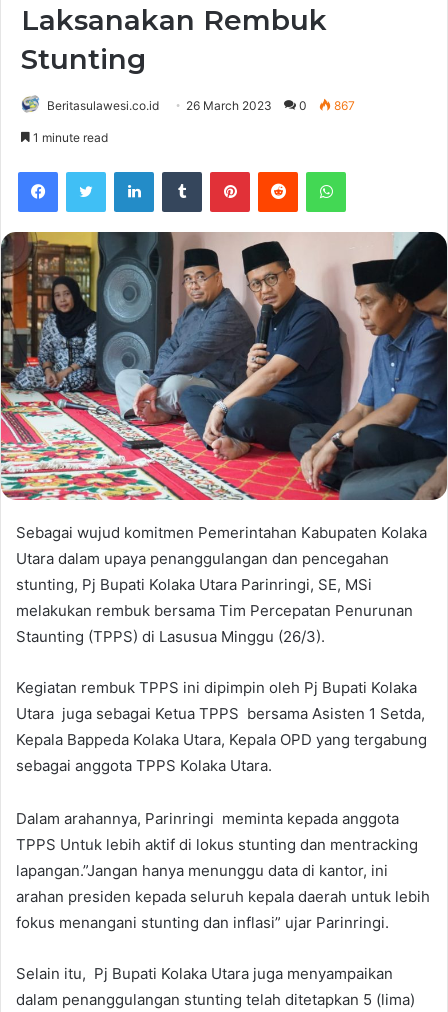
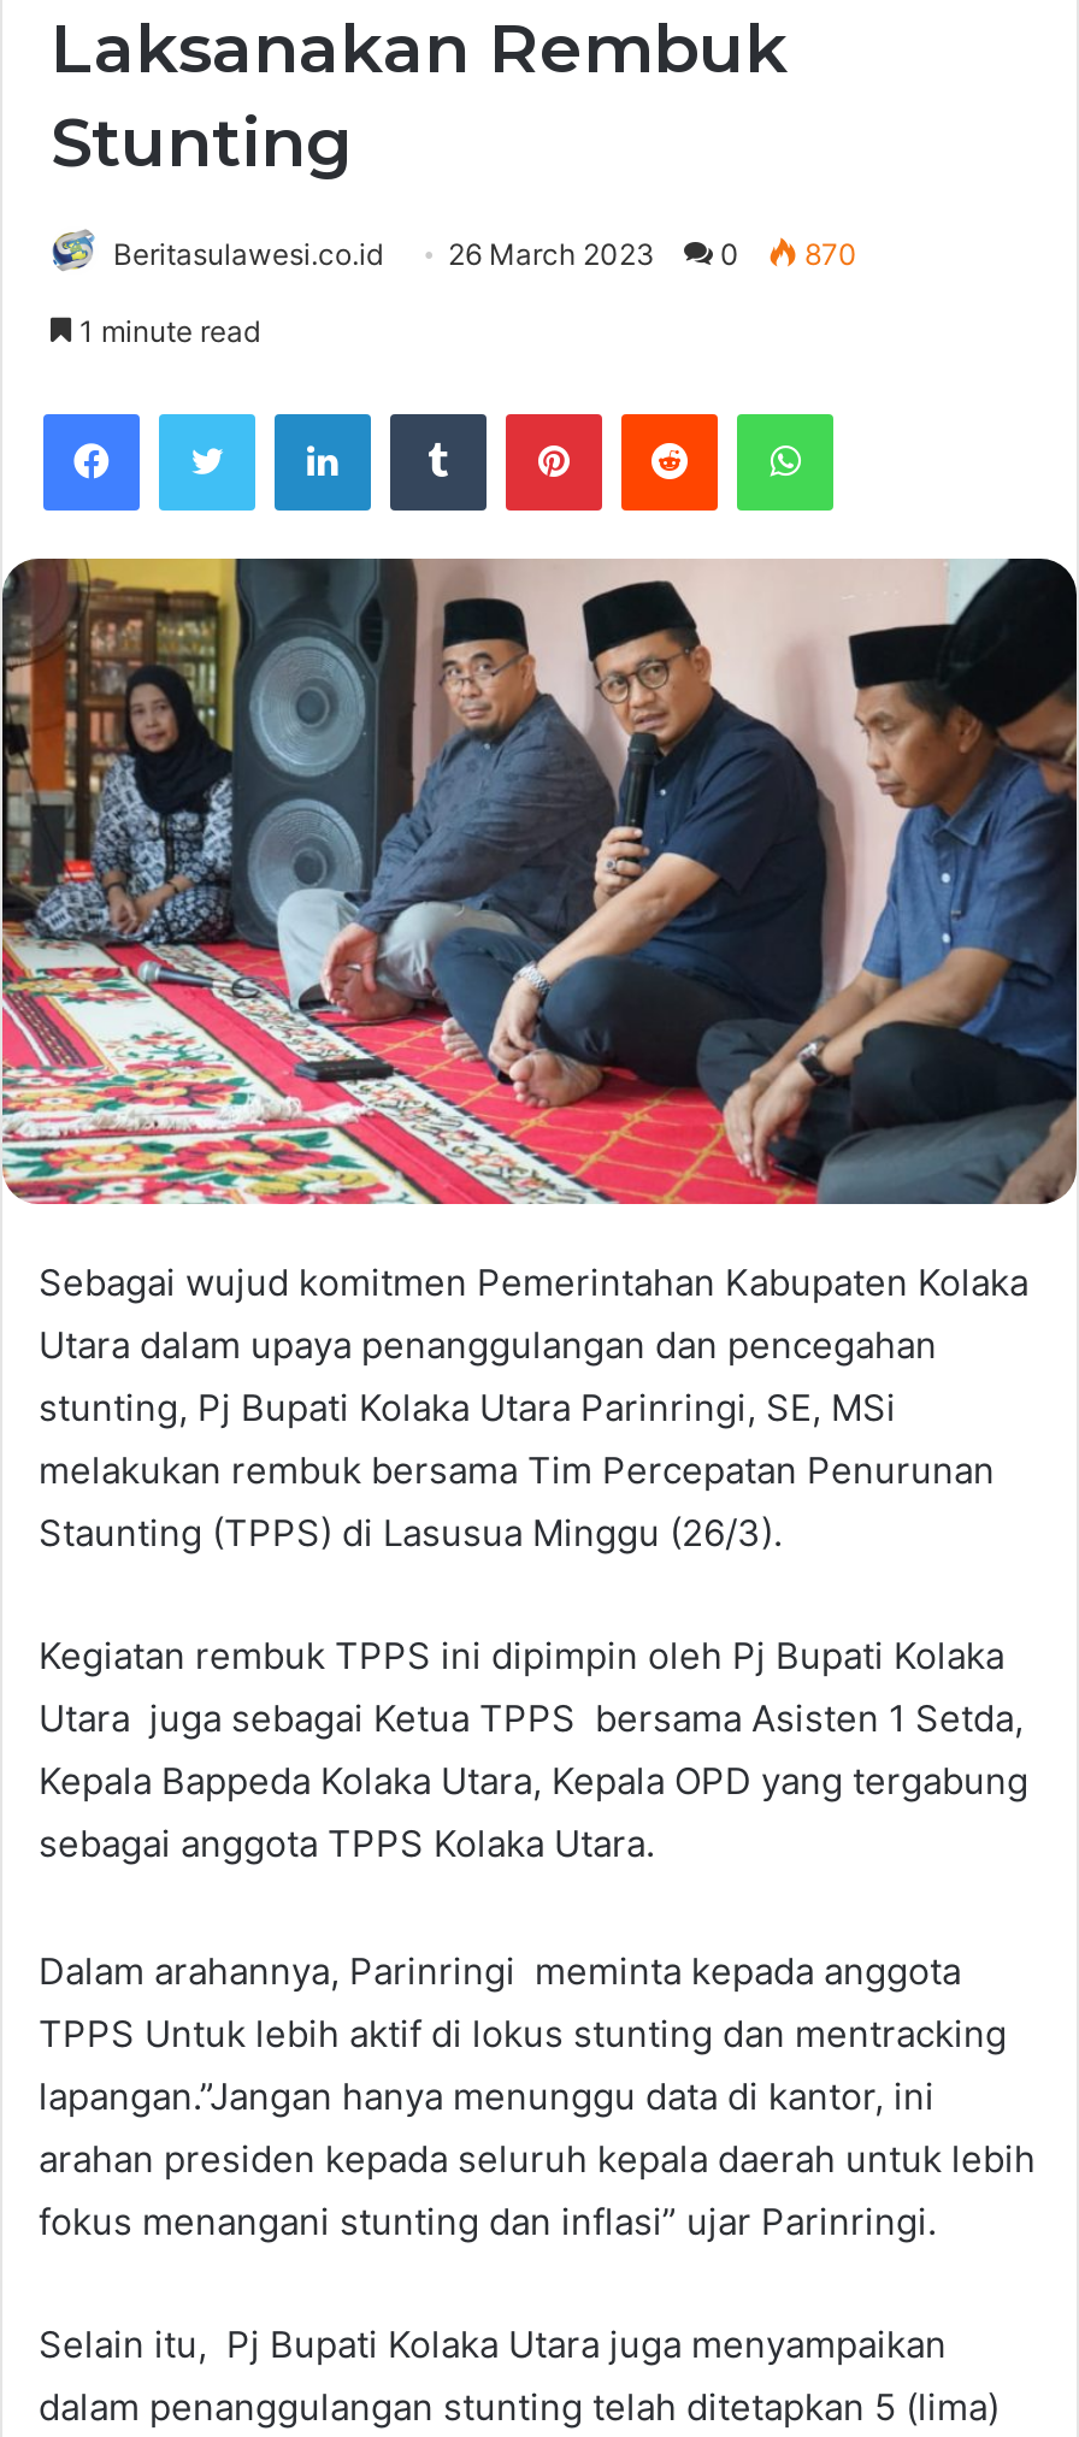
[47,98,355,113] Beritasulawesi.co.id 26 March 2023 0 867 -> [113,235,857,271] Beritasulawesi.co.id 26 March 2023 0 870

